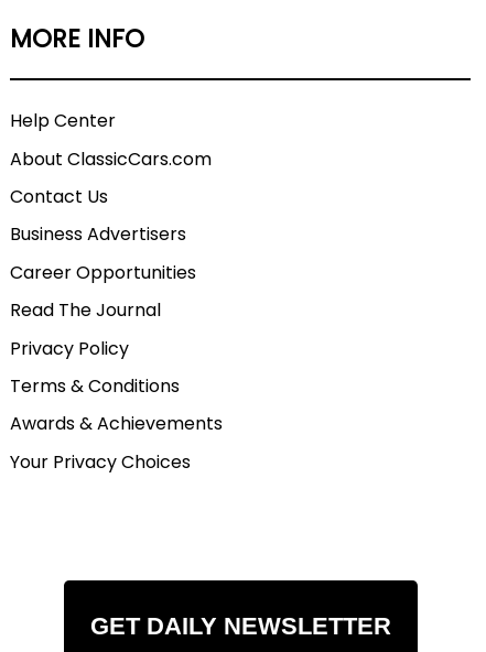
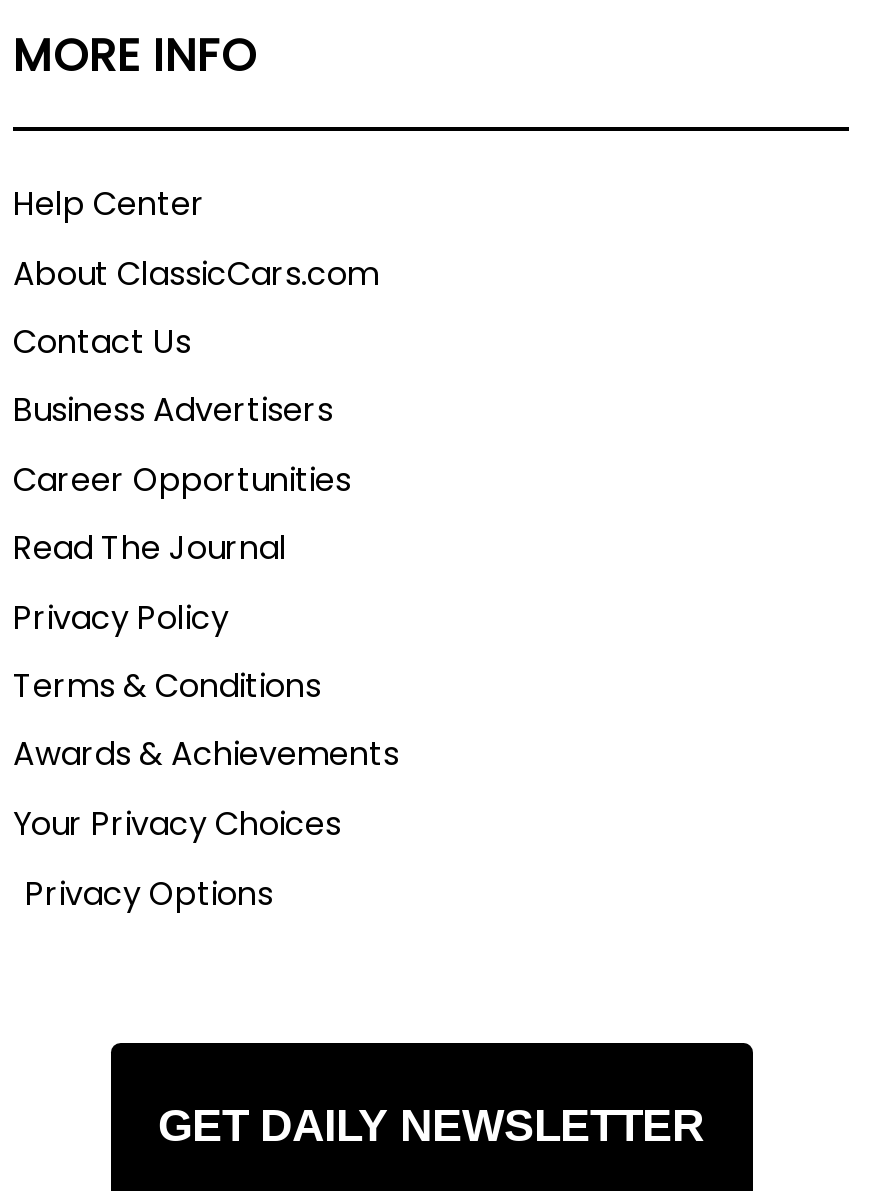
none -> [25,871,273,917] Privacy Options

